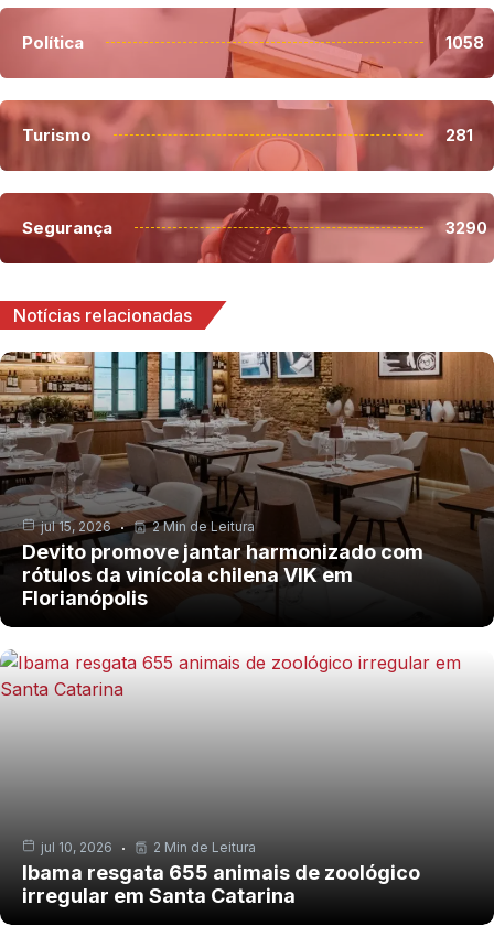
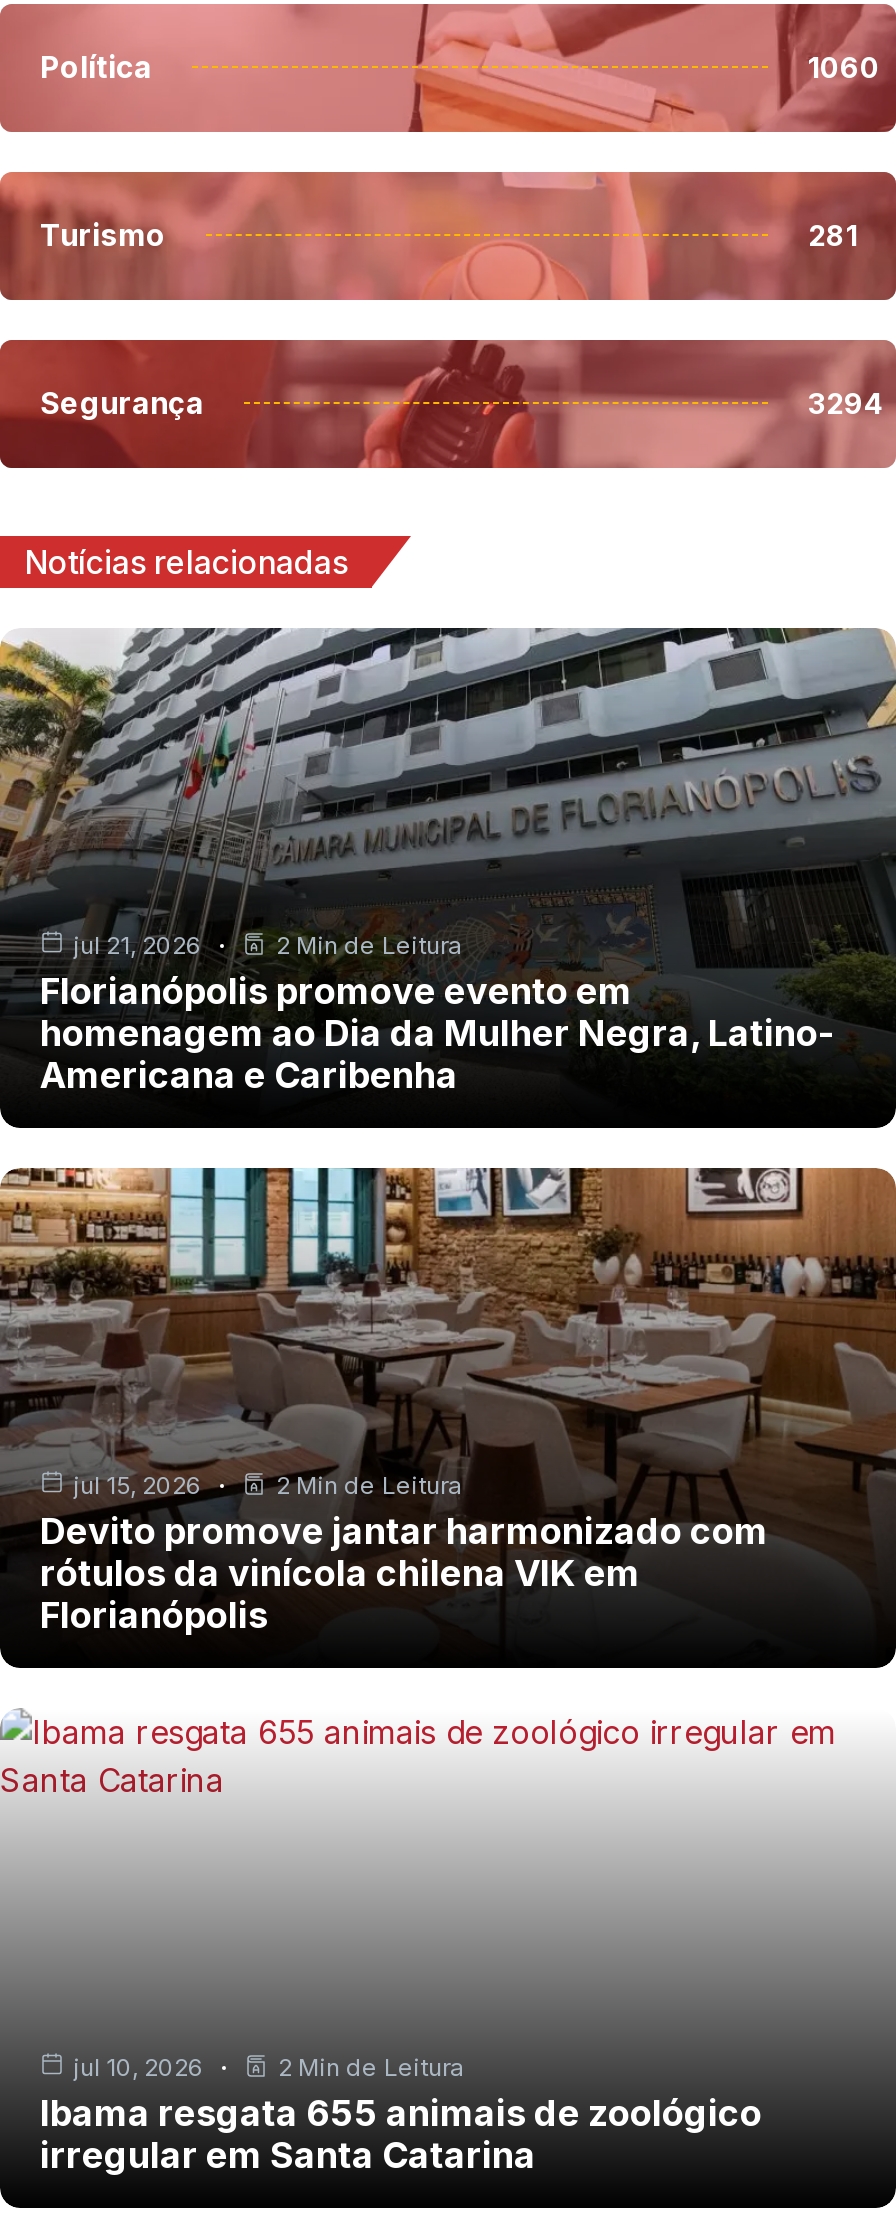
[445,33,484,51] 1058 -> [808,49,880,83] 1060
[445,218,487,237] 3290 -> [808,385,884,419] 3294
none -> [6,626,890,1096] [image] | jul 21, 2026 | 2 Min de Leitura | Florianópolis promove evento em | homenagem ao Dia da Mulher Negra, Latino- | Americana e Caribenha

